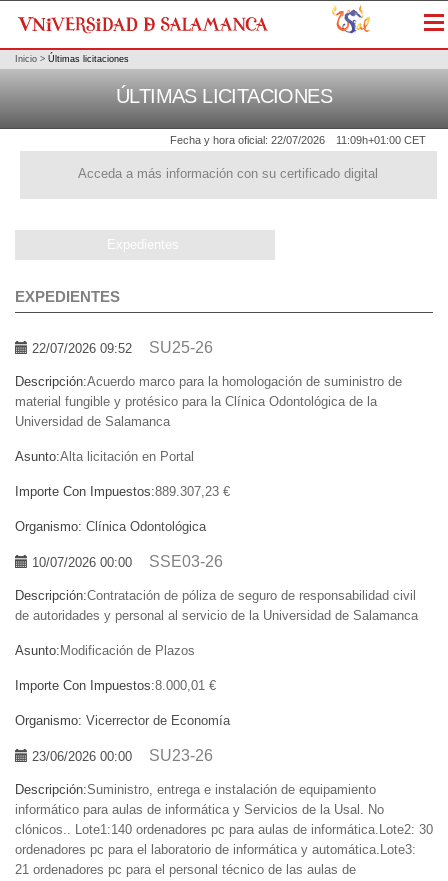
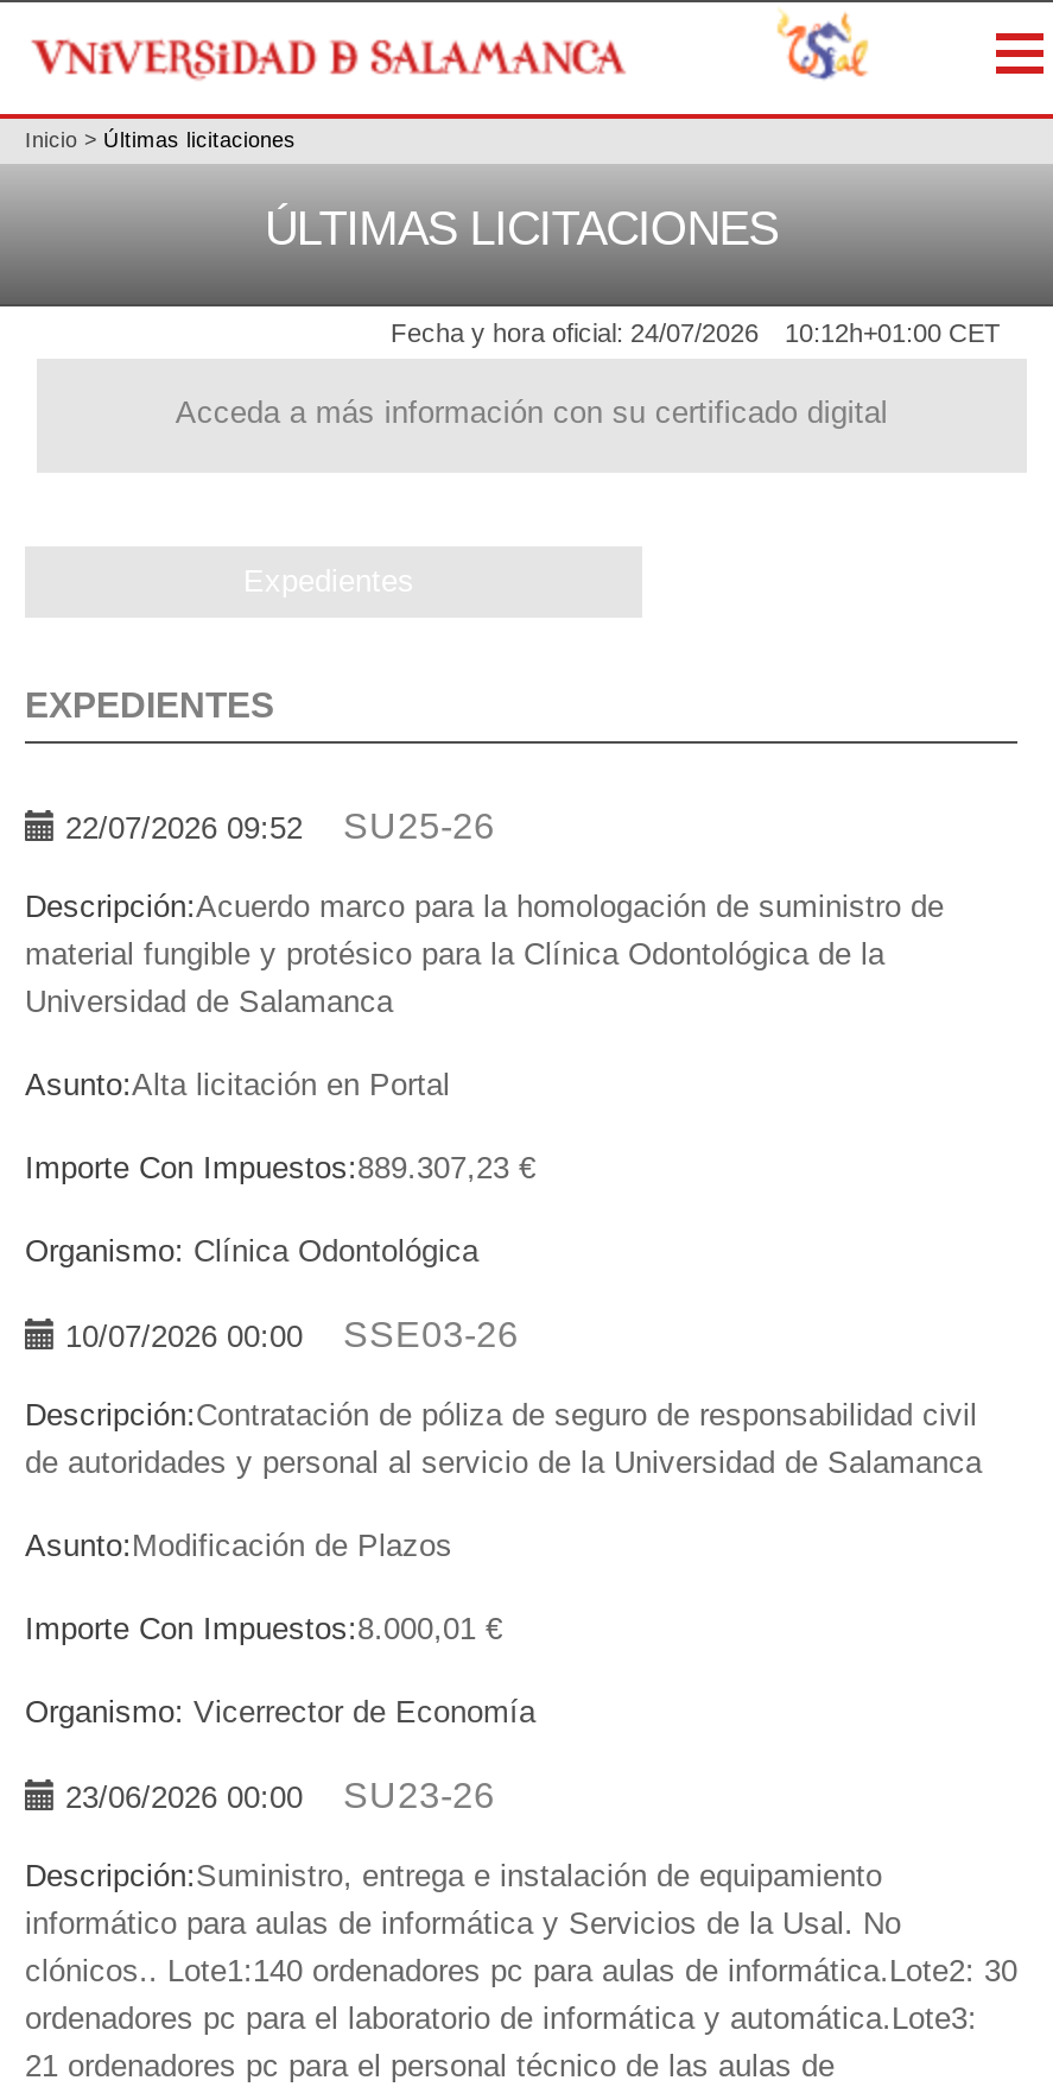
[170,134,325,146] Fecha y hora oficial: 22/07/2026 -> [391,319,759,348] Fecha y hora oficial: 24/07/2026
[336,134,426,146] 11:09h+01:00 CET -> [785,319,1001,348] 10:12h+01:00 CET

